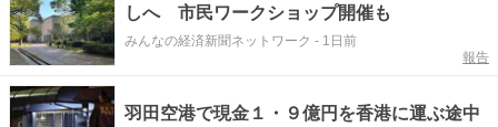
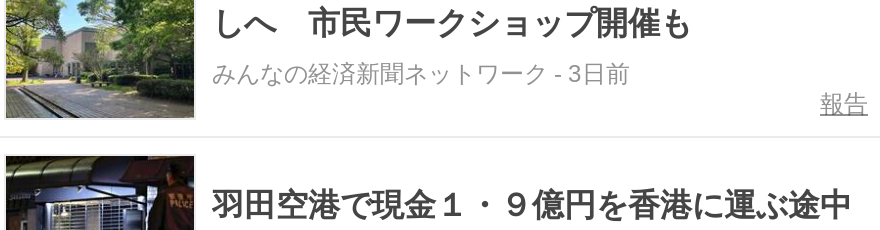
[124,33,357,49] みんなの経済新聞ネットワーク- 1日前 -> [212,60,630,88] みんなの経済新聞ネットワーク- 3日前

